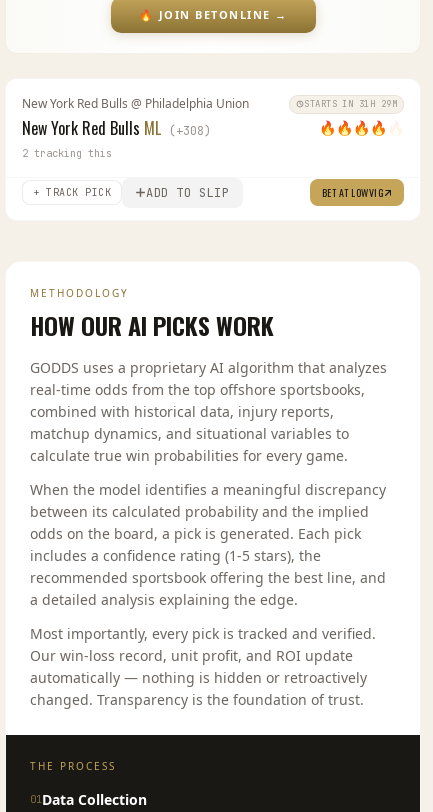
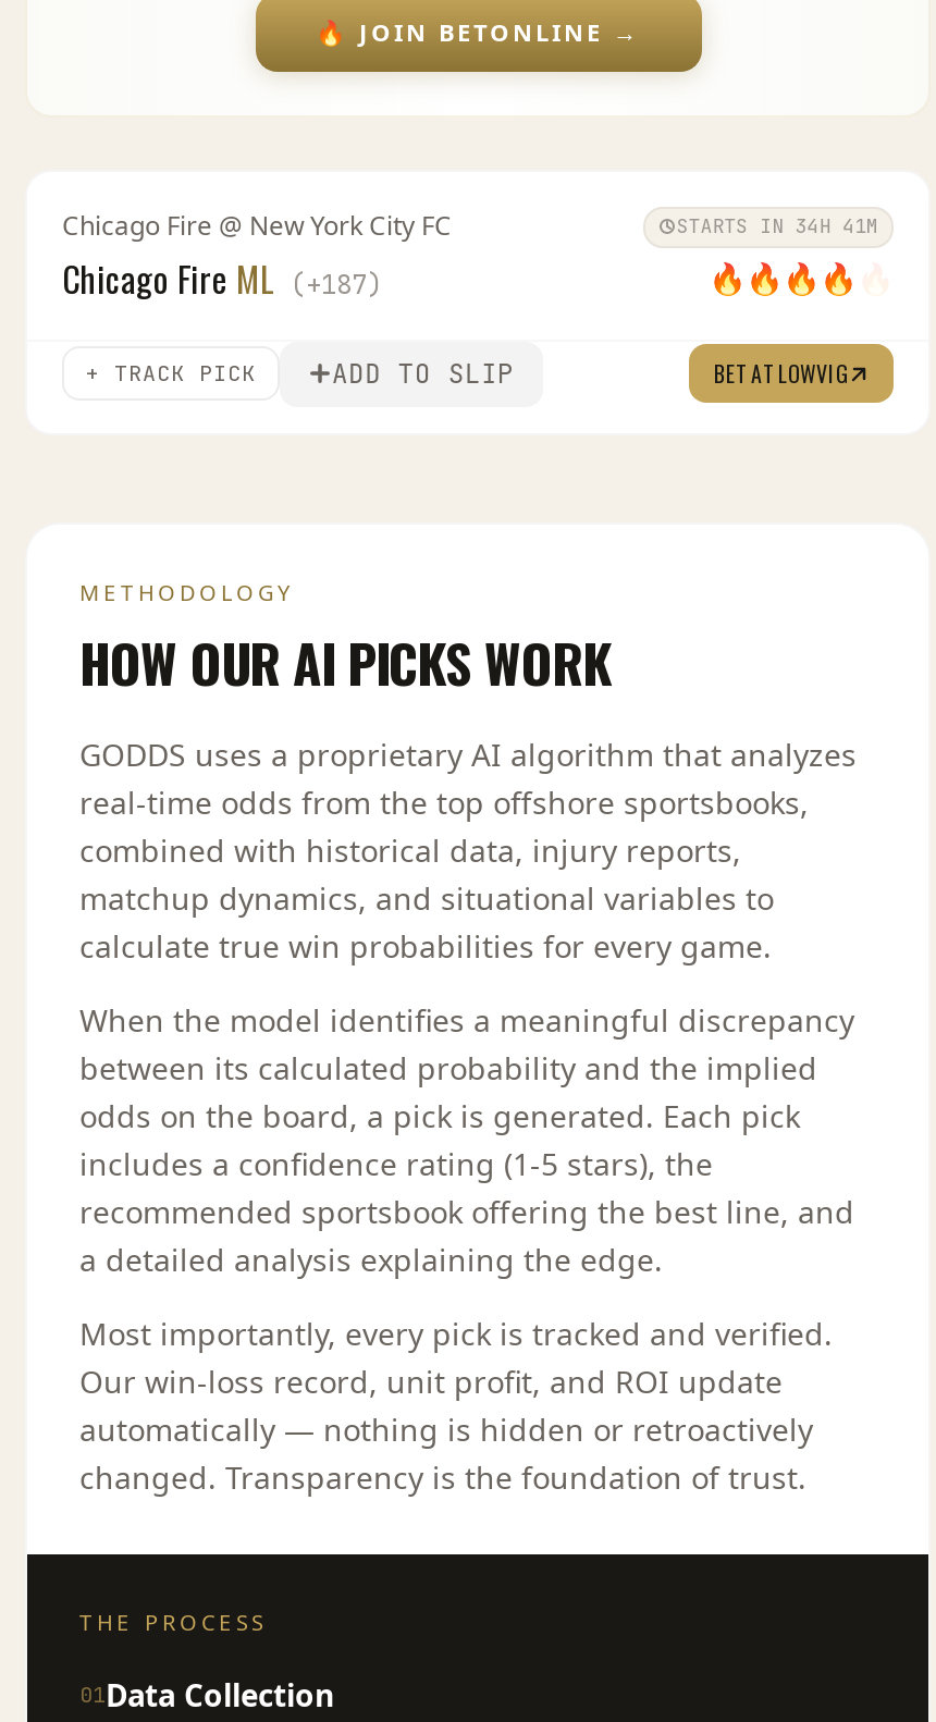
[22,95,397,139] New York Red Bulls @ Philadelphia Union | STARTS IN 31H 29M | New York Red Bulls ML (+308) -> [62,207,878,304] Chicago Fire @ New York City FC | STARTS IN 34H 41M | Chicago Fire ML (+187)
[22,146,112,159] 2 tracking this -> none

